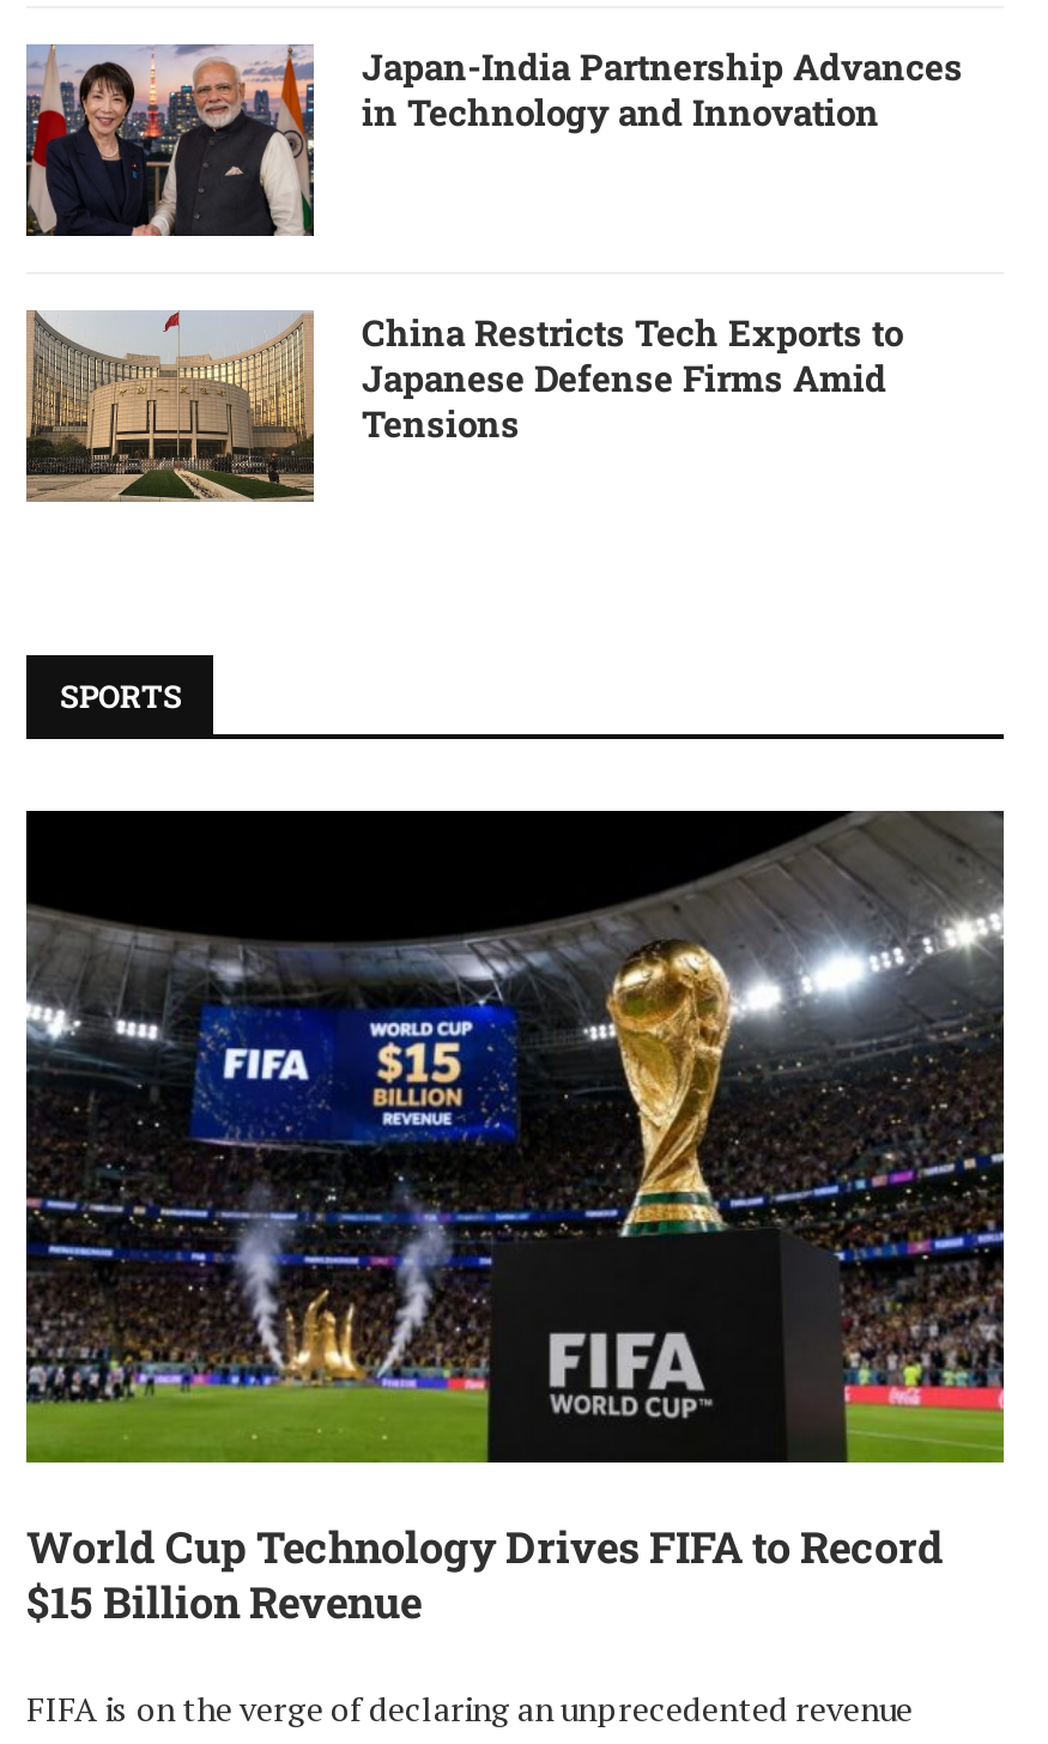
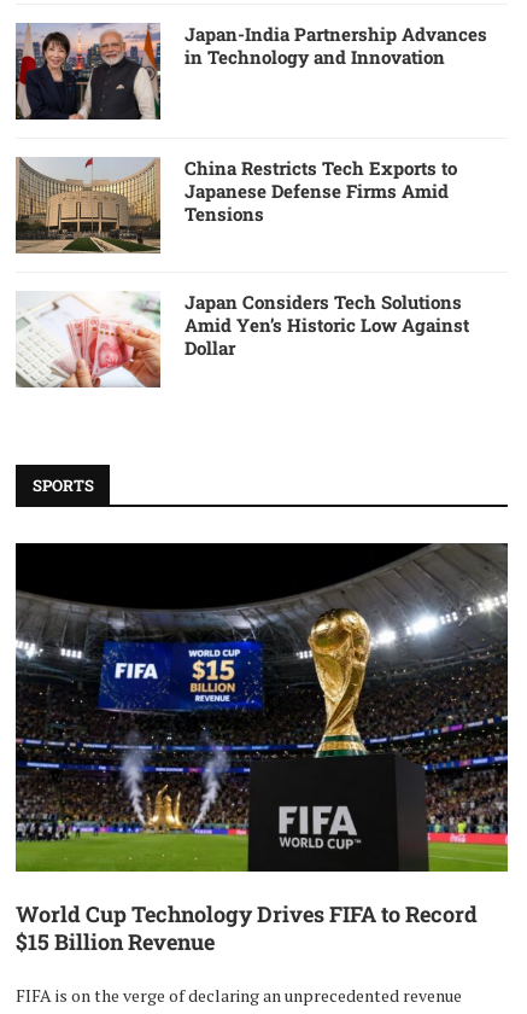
none -> [16,290,469,387] [image] | Japan Considers Tech Solutions | Amid Yen’s Historic Low Against | Dollar

